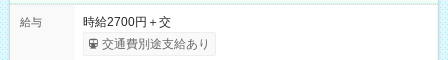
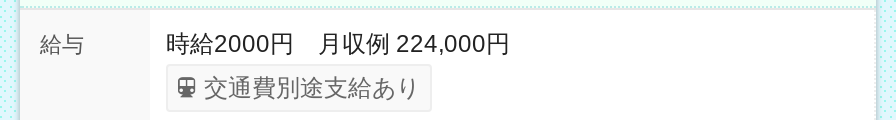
[83,15,171,29] 時給2700円＋交 -> [166,30,510,58] 時給2000円 月収例 224,000円

